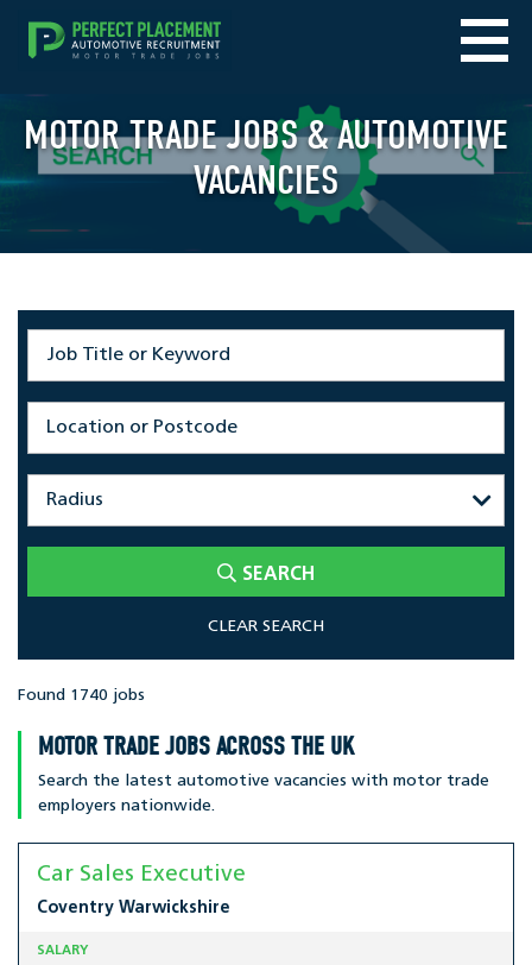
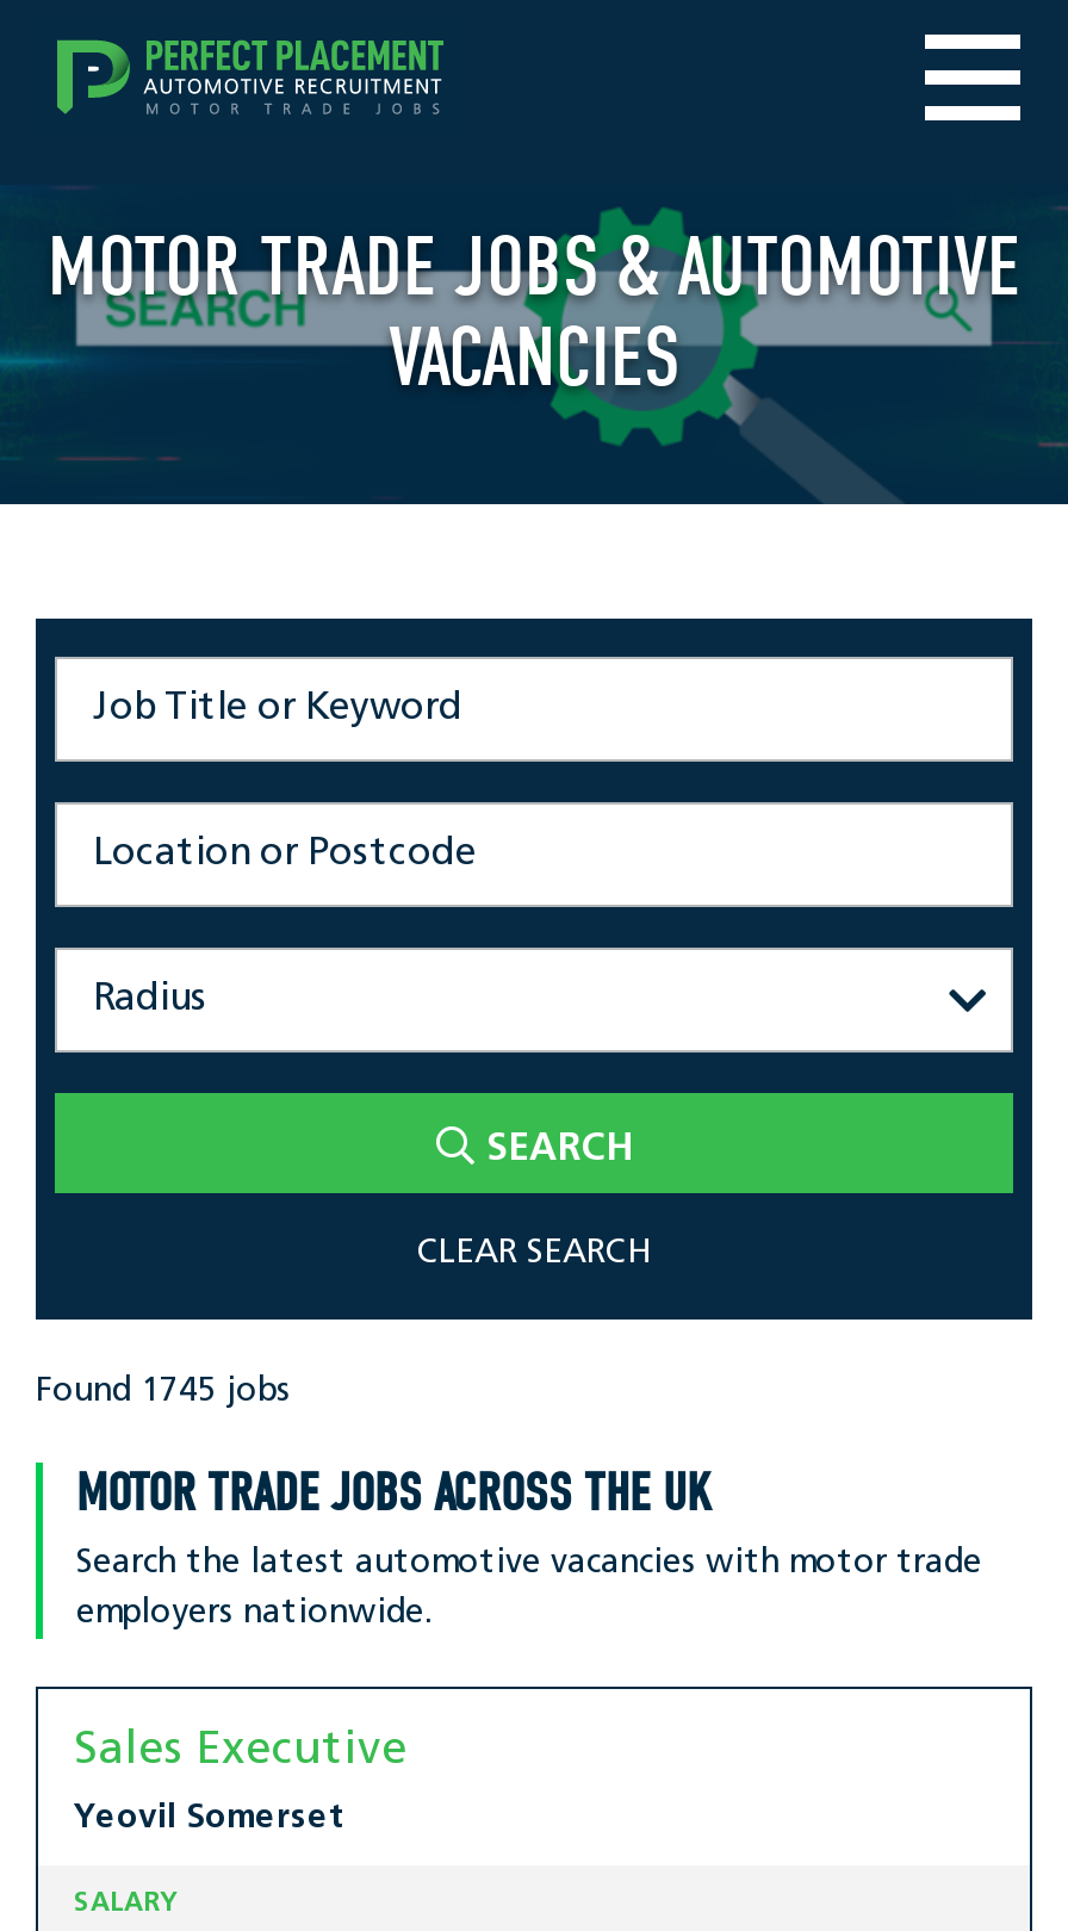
[18,687,145,705] Found 1740 jobs -> [36,1374,291,1410] Found 1745 jobs
[37,864,246,887] Car Sales Executive -> [74,1730,408,1775] Sales Executive
[37,900,230,918] Coventry Warwickshire -> [74,1802,346,1838] Yeovil Somerset

